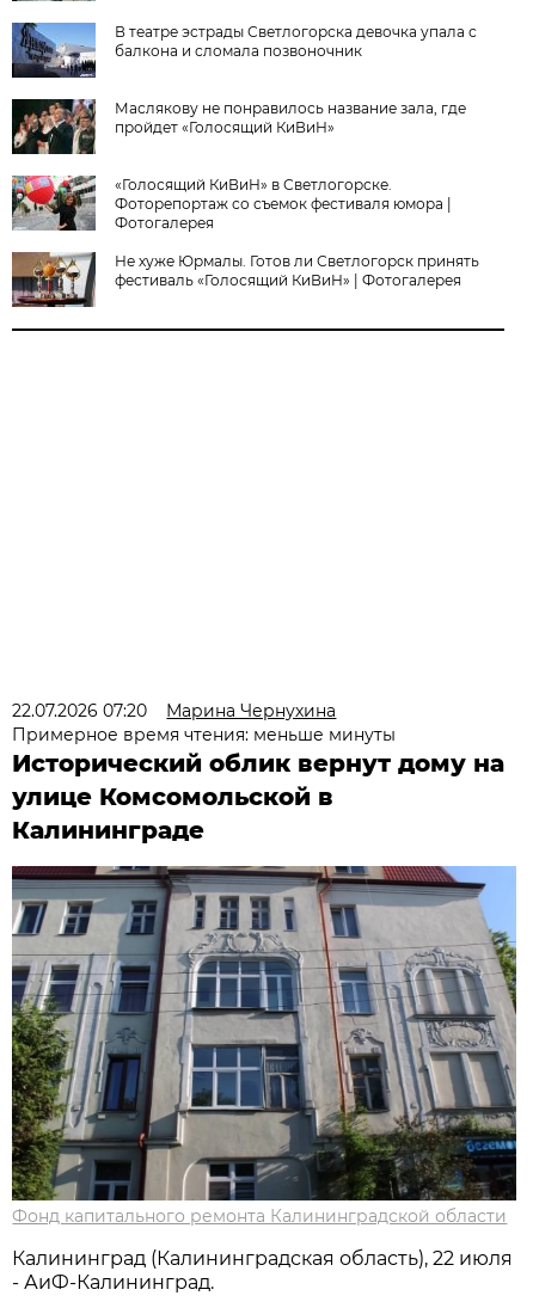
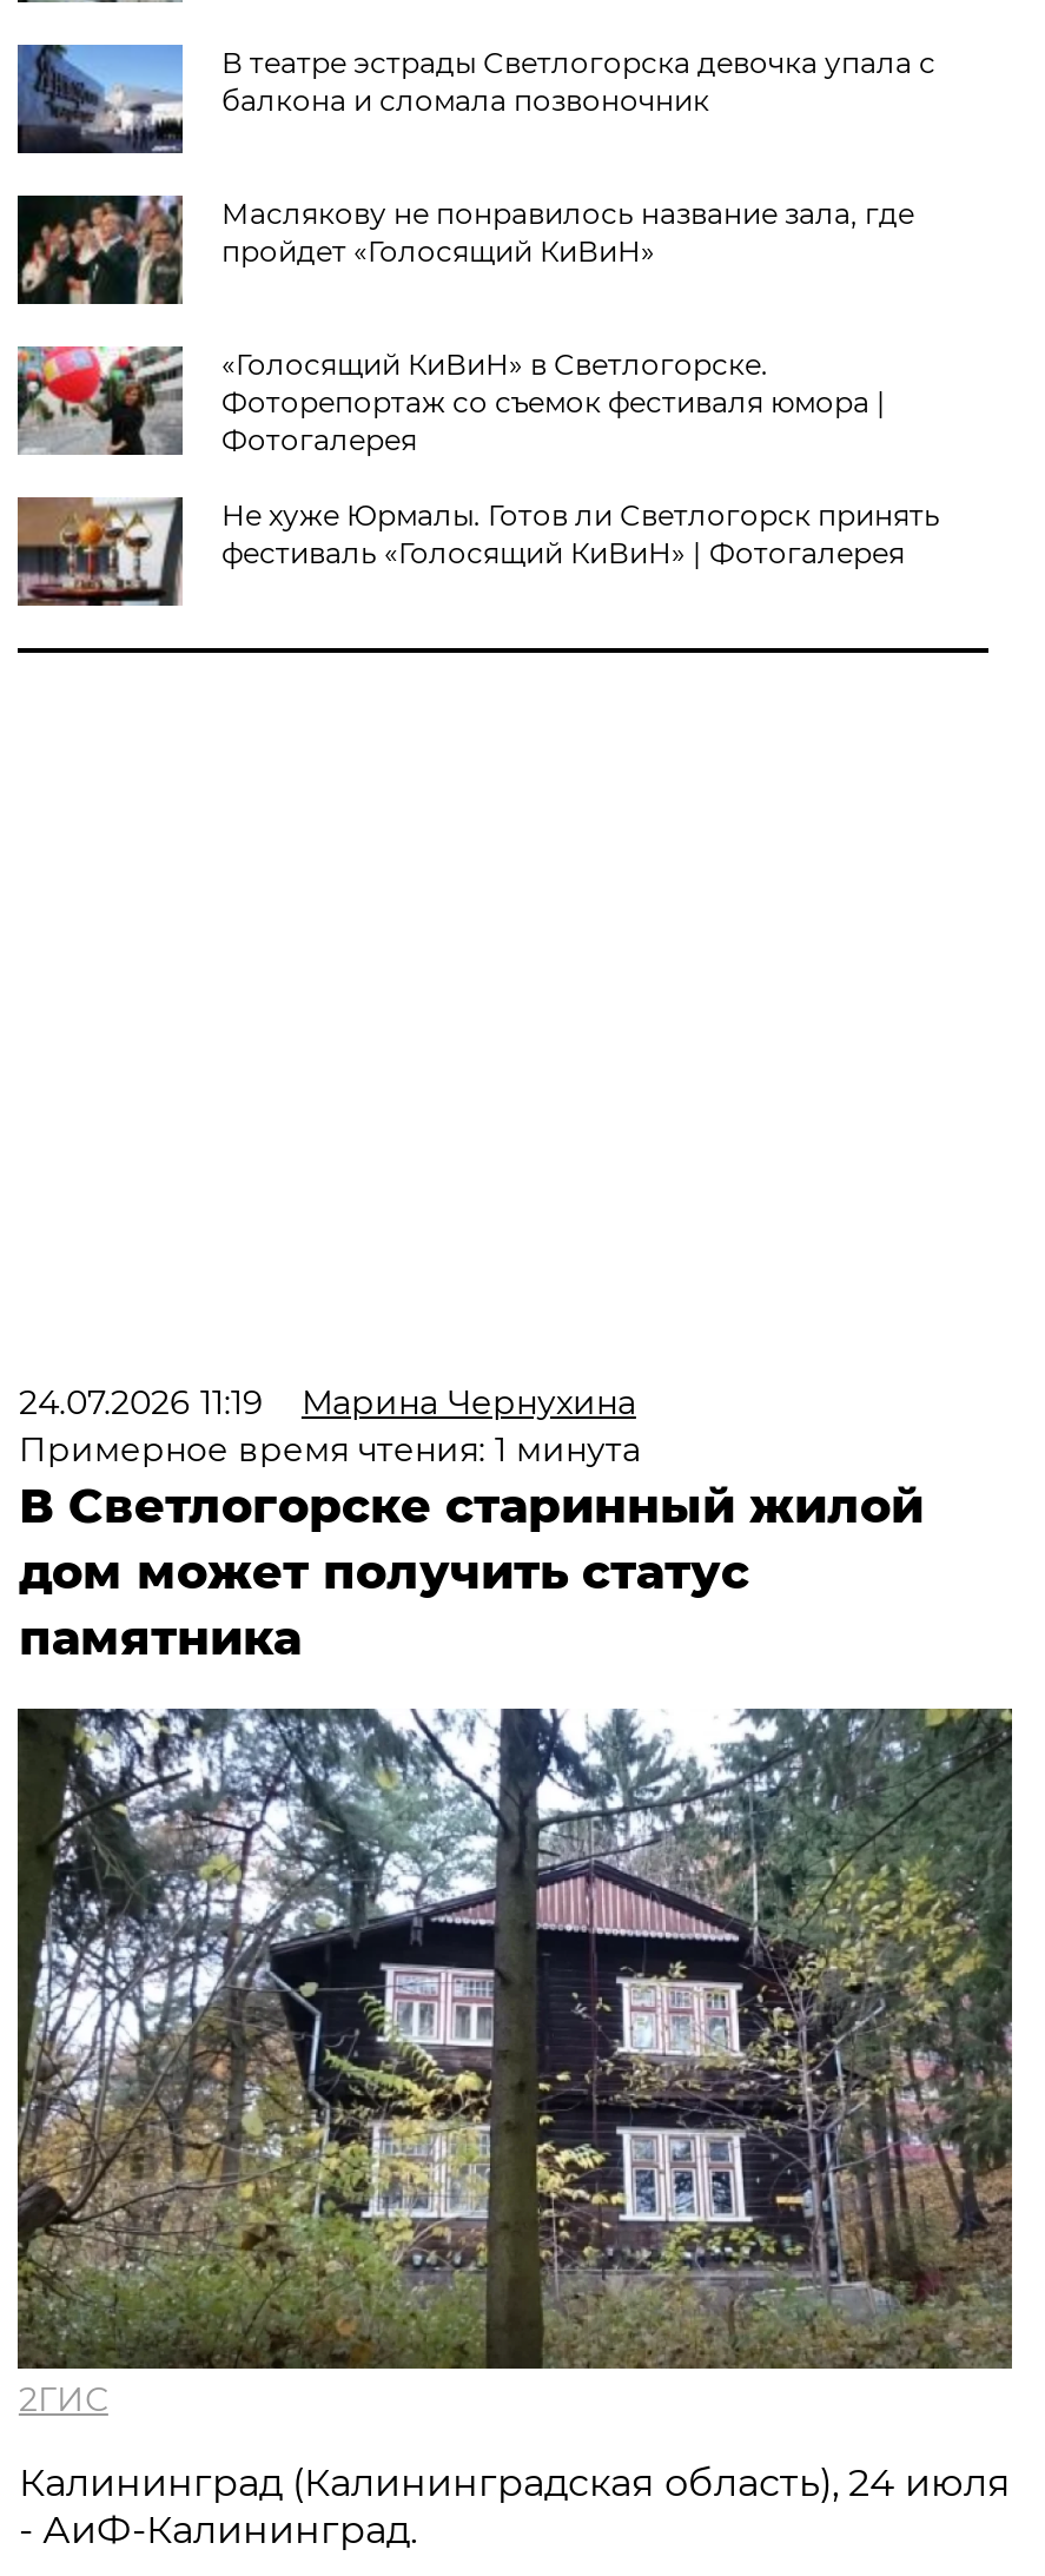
[12,700,336,721] 22.07.2026 07:20 Марина Чернухина -> [19,1381,636,1423] 24.07.2026 11:19 Марина Чернухина
[12,724,505,844] Примерное время чтения: меньше минуты | Исторический облик вернут дому на | улице Комсомольской в | Калининграде -> [19,1428,923,1666] Примерное время чтения: 1 минута | В Светлогорске старинный жилой | дом может получить статус | памятника
[11,865,516,1227] [image] | Фонд капитального ремонта Калининградской области -> [15,1706,1014,2420] [image] | 2ГИС
[12,1247,513,1270] Калининград (Калининградская область), 22 июля -> [19,2460,1011,2505] Калининград (Калининградская область), 24 июля

